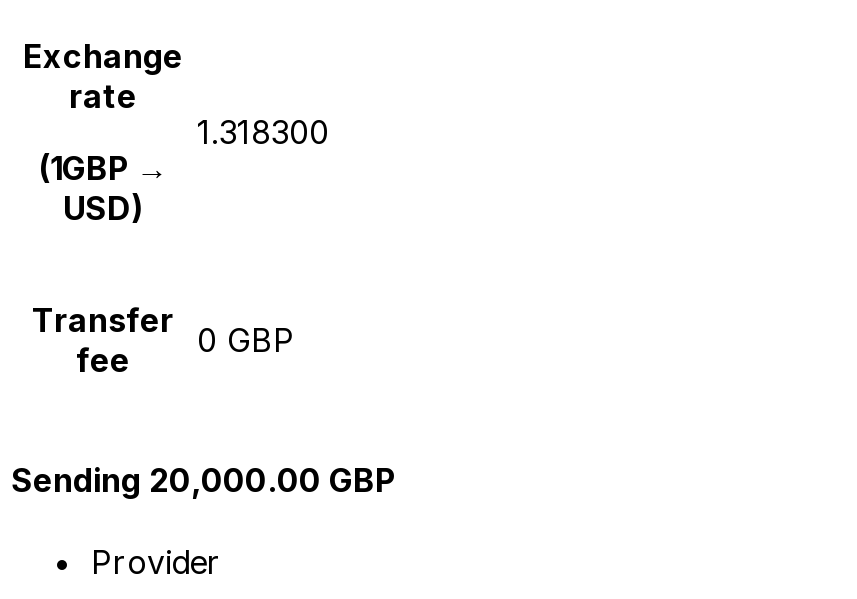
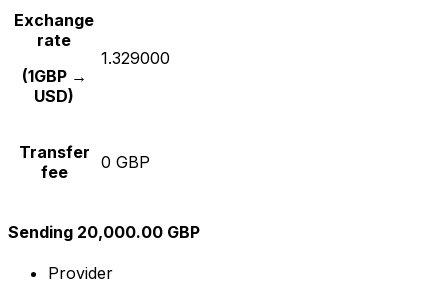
[197,111,329,151] 1.318300 -> [101,48,170,68] 1.329000

